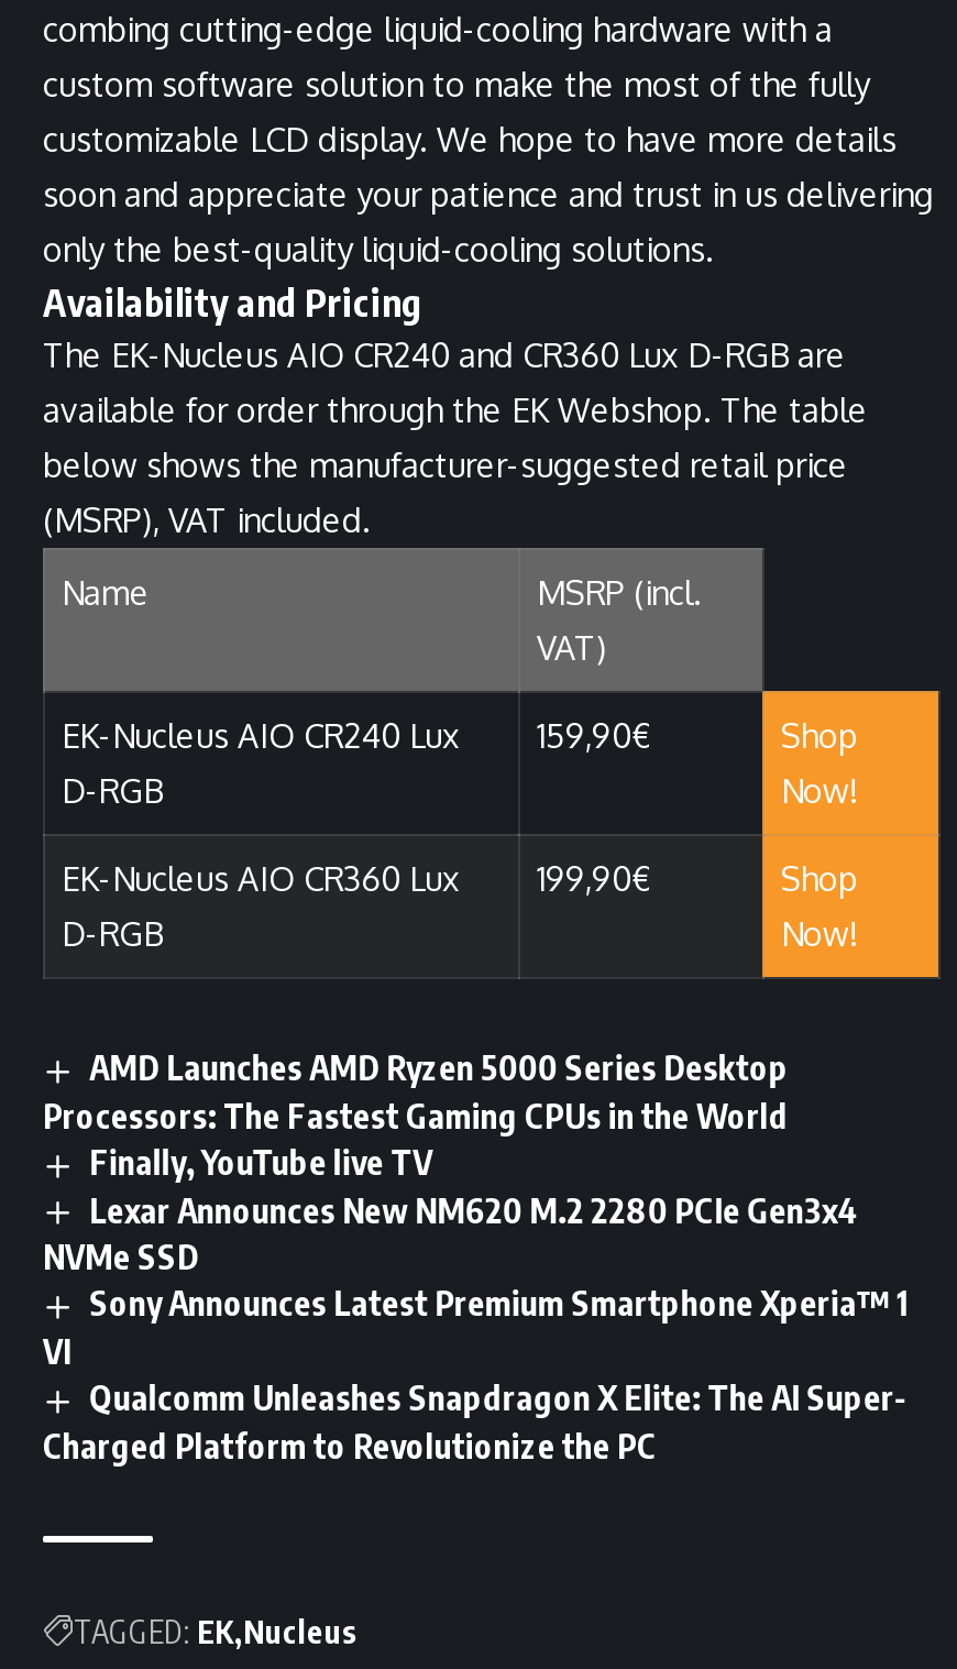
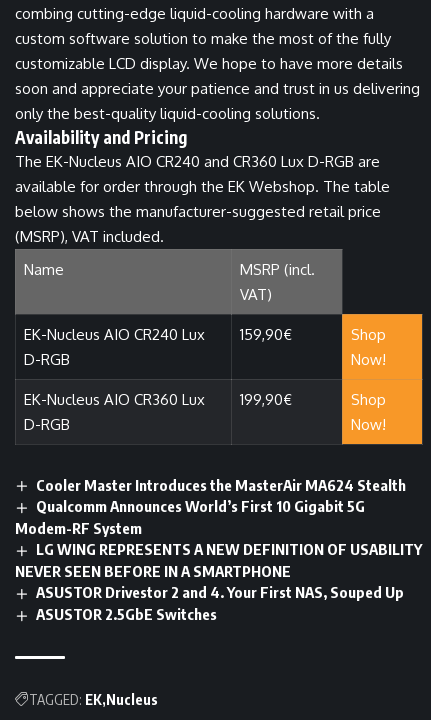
[43,1047,910,1465] AMD Launches AMD Ryzen 5000 Series Desktop | Processors: The Fastest Gaming CPUs in the World | Finally, YouTube live TV | Lexar Announces New NM620 M.2 2280 PCIe Gen3x4 | NVMe SSD | Sony Announces Latest Premium Smartphone Xperia™ 1 | VI | Qualcomm Unleashes Snapdragon X Elite: The AI Super- | Charged Platform to Revolutionize the PC -> [15,476,422,623] Cooler Master Introduces the MasterAir MA624 Stealth | Qualcomm Announces World’s First 10 Gigabit 5G | Modem-RF System | LG WING REPRESENTS A NEW DEFINITION OF USABILITY | NEVER SEEN BEFORE IN A SMARTPHONE | ASUSTOR Drivestor 2 and 4. Your First NAS, Souped Up | ASUSTOR 2.5GbE Switches

